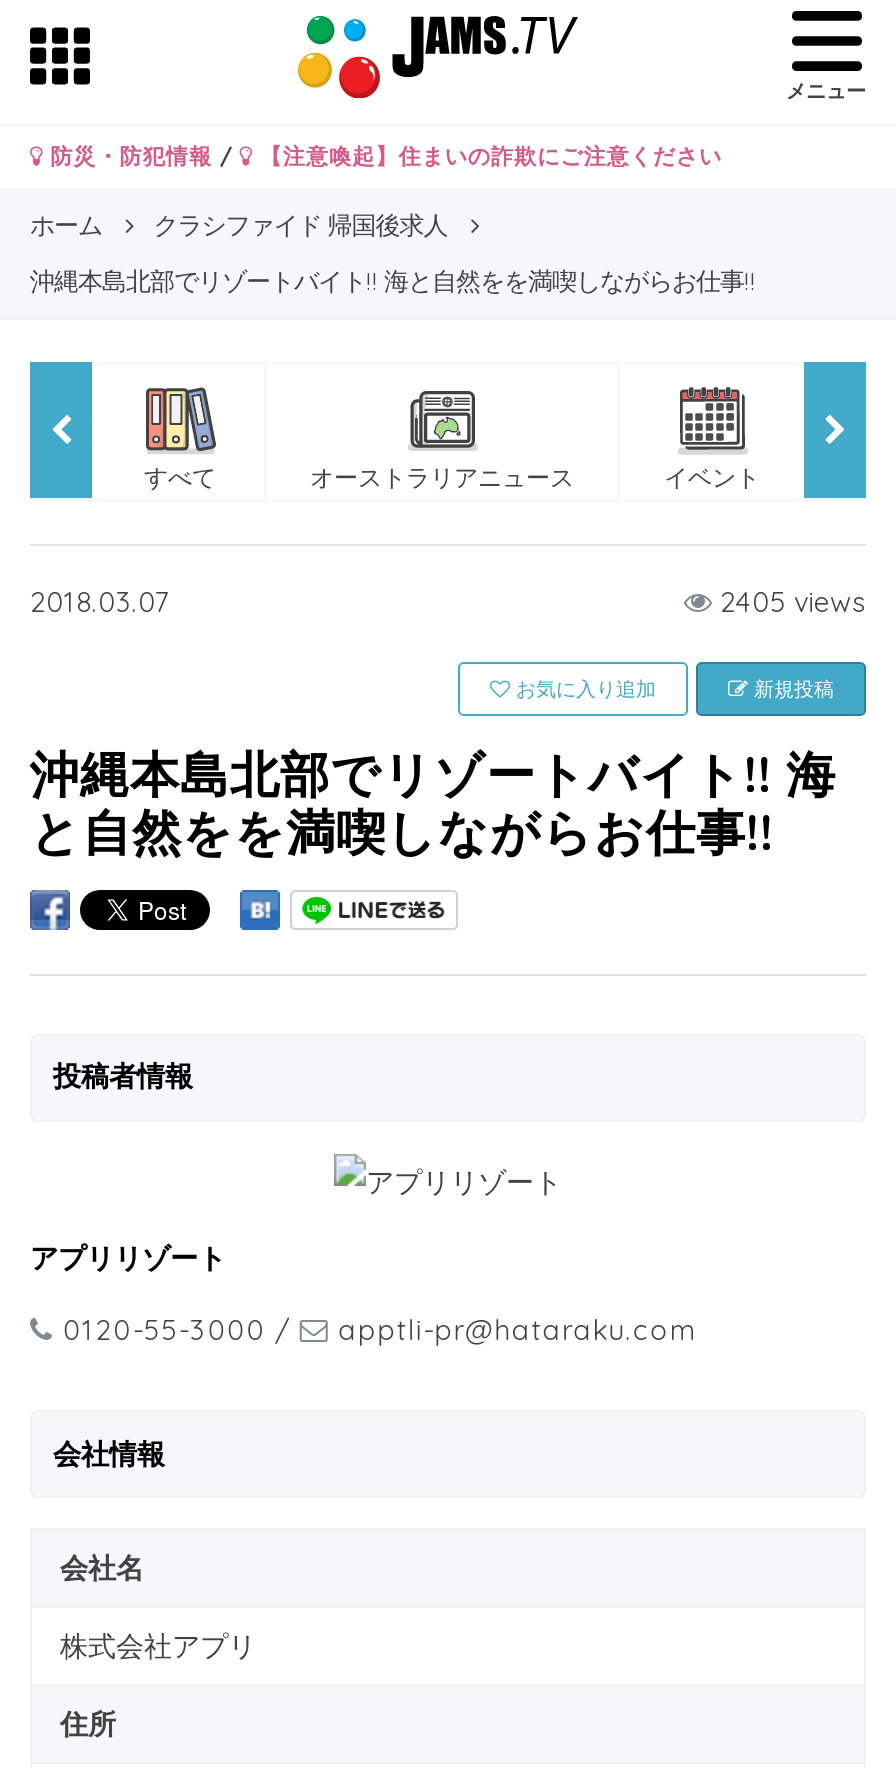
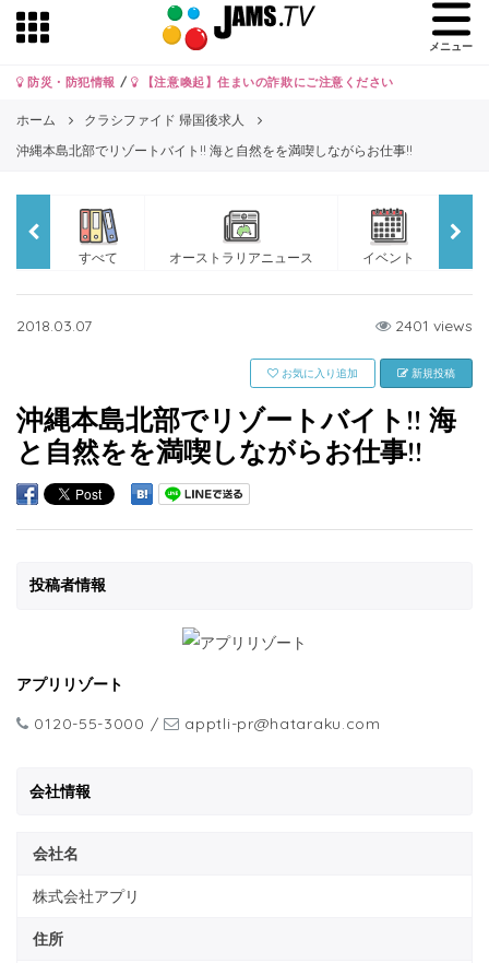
[712,584,866,620] 2405 views -> [391,316,473,335] 2401 views

